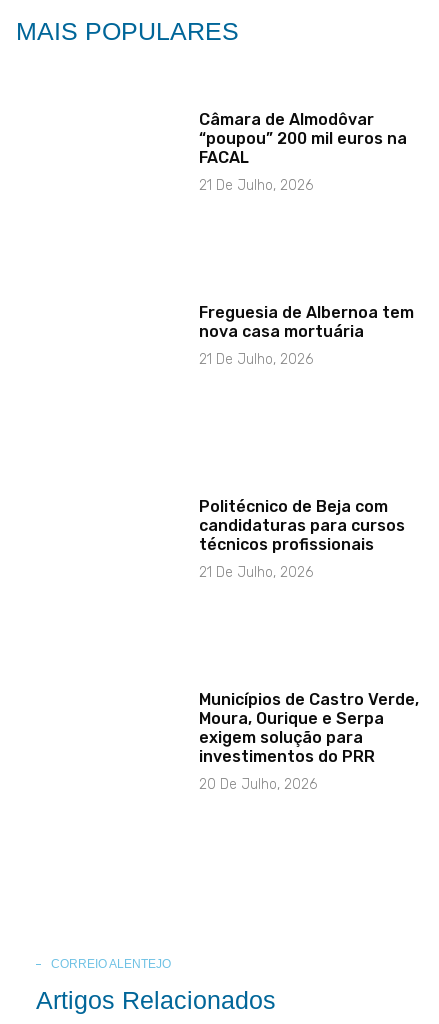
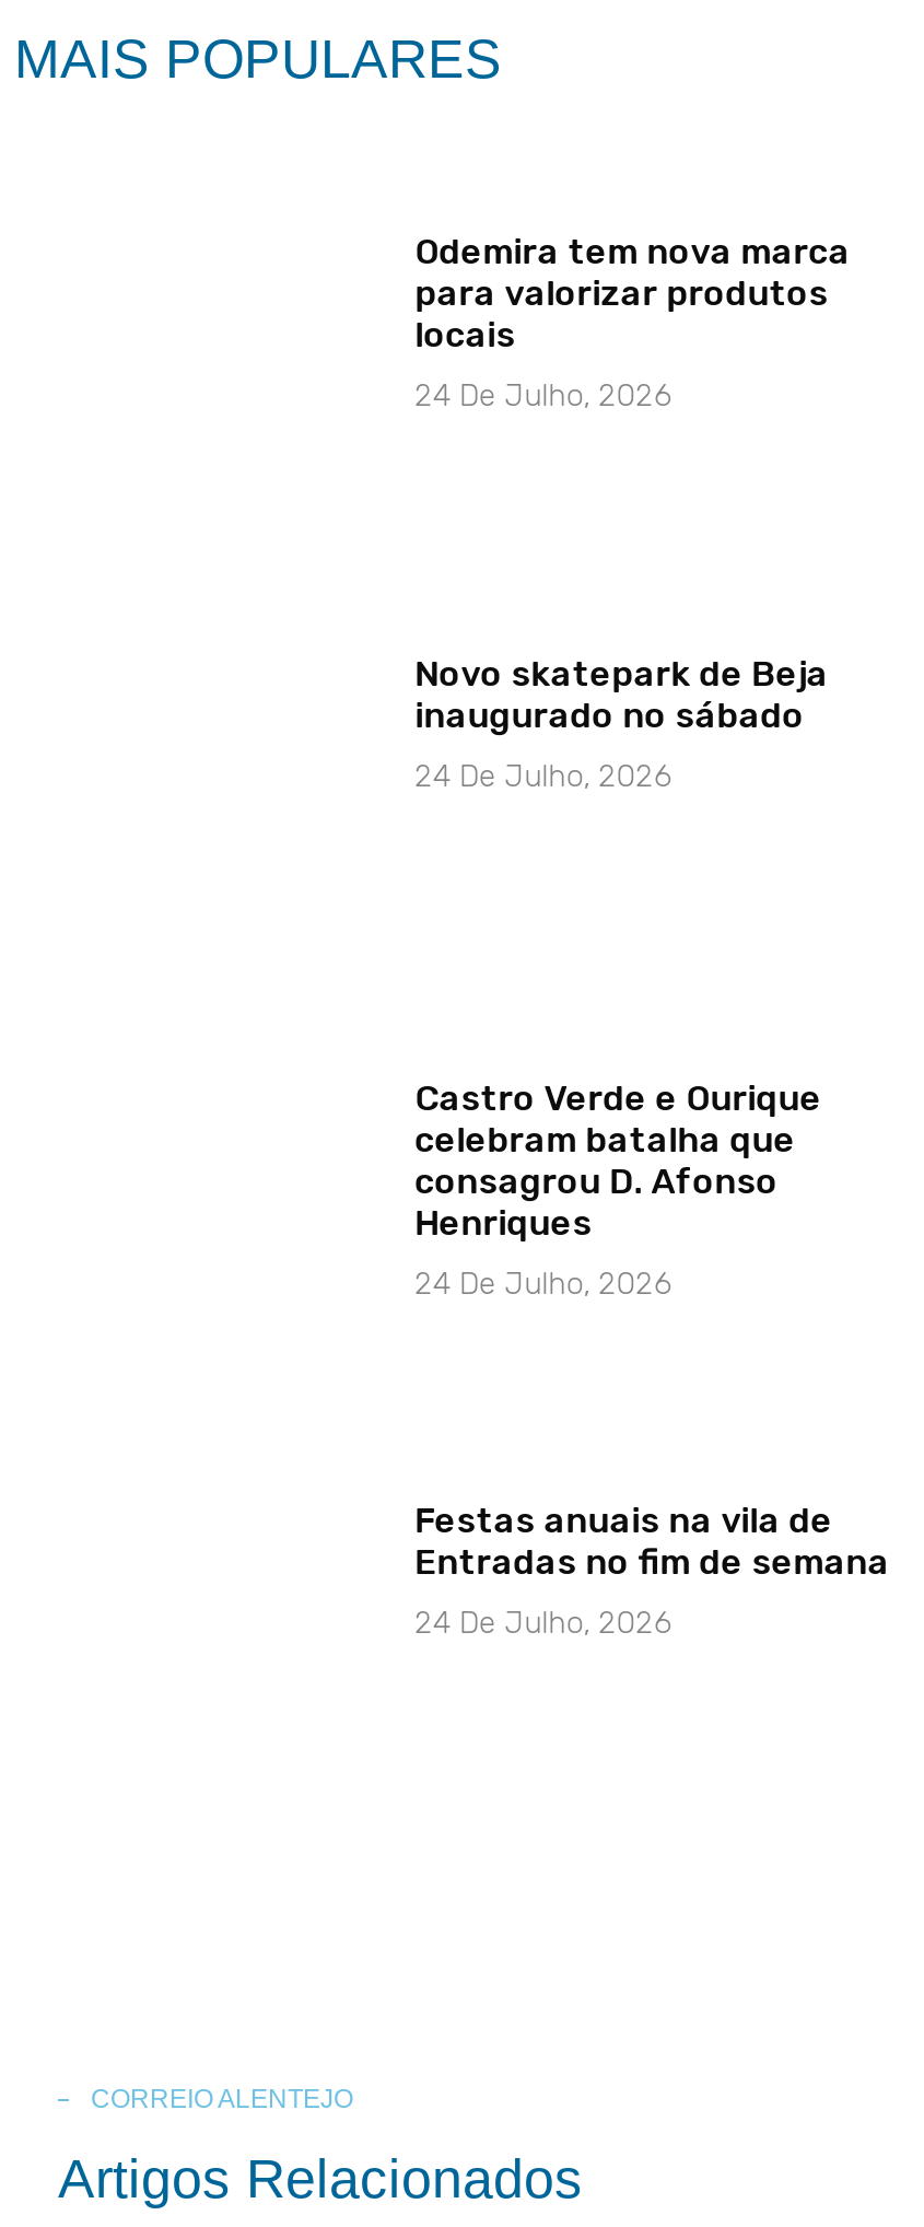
[199,110,407,167] Câmara de Almodôvar | “poupou” 200 mil euros na | FACAL -> [415,231,850,356] Odemira tem nova marca | para valorizar produtos | locais
[199,177,313,194] 21 De Julho, 2026 -> [415,378,671,415] 24 De Julho, 2026
[199,303,414,341] Freguesia de Albernoa tem | nova casa mortuária -> [415,654,828,737] Novo skatepark de Beja | inaugurado no sábado
[199,351,313,368] 21 De Julho, 2026 -> [415,759,671,796] 24 De Julho, 2026
[199,497,405,554] Politécnico de Beja com | candidaturas para cursos | técnicos profissionais -> [415,1077,822,1243] Castro Verde e Ourique | celebram batalha que | consagrou D. Afonso | Henriques
[199,564,313,581] 21 De Julho, 2026 -> [415,1265,671,1302] 24 De Julho, 2026
[199,690,419,766] Municípios de Castro Verde, | Moura, Ourique e Serpa | exigem solução para | investimentos do PRR -> [415,1499,889,1582] Festas anuais na vila de | Entradas no fim de semana
[199,776,317,793] 20 De Julho, 2026 -> [415,1604,671,1641] 24 De Julho, 2026

